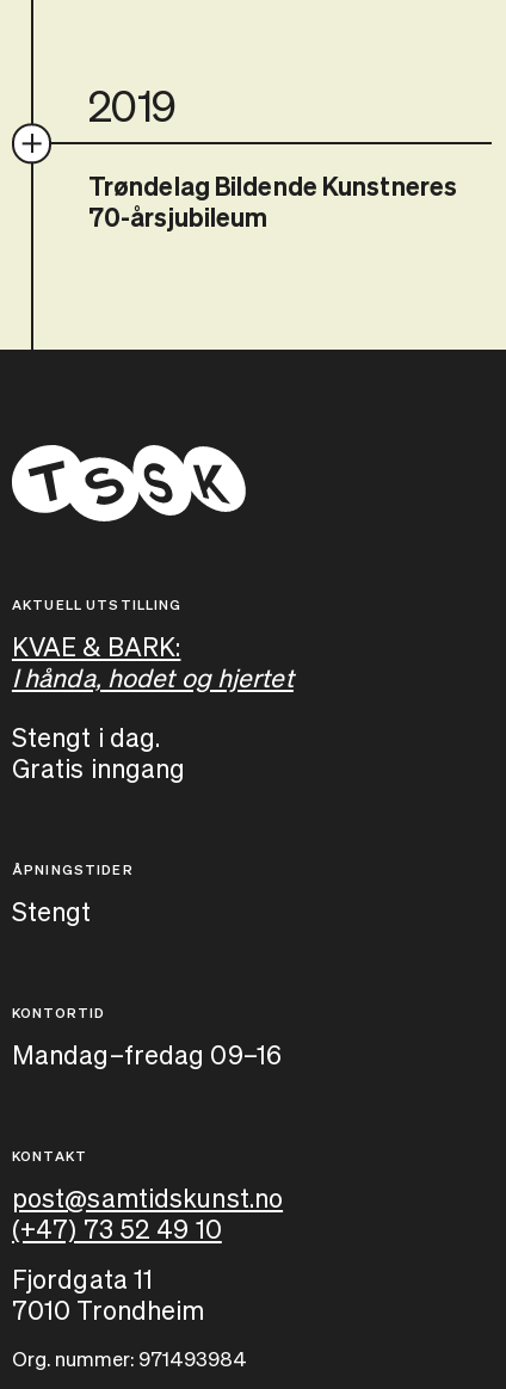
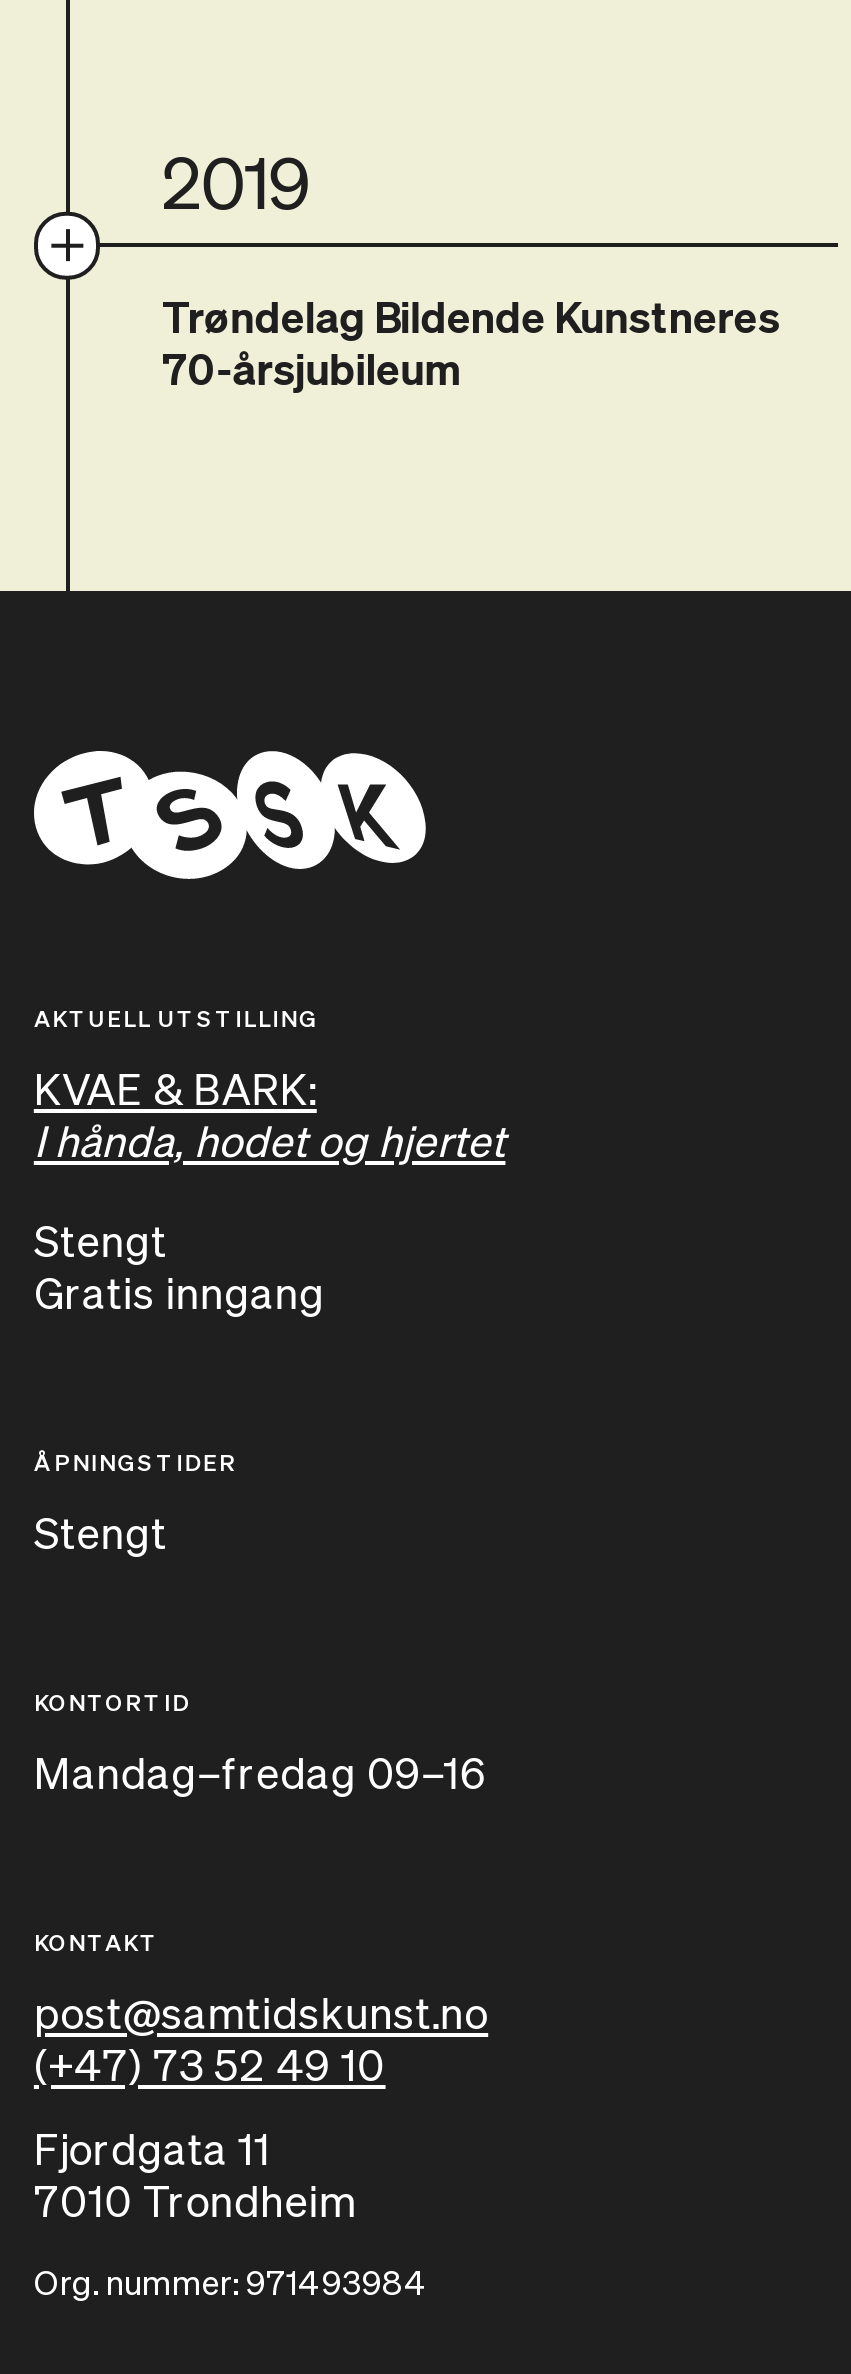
[12,727,160,753] Stengt i dag. -> [34,1224,167,1268] Stengt

